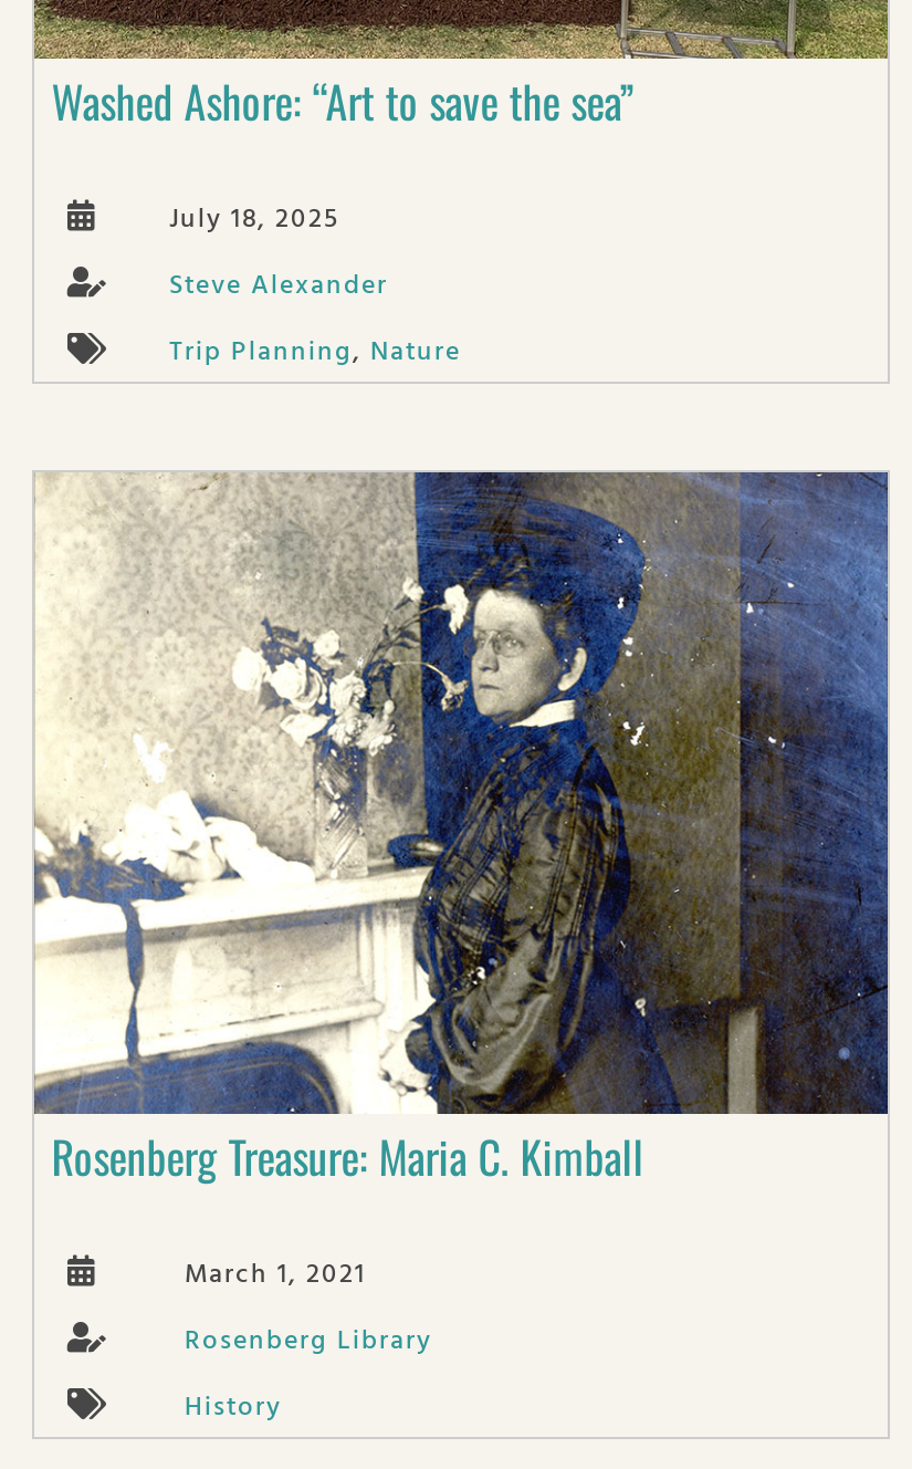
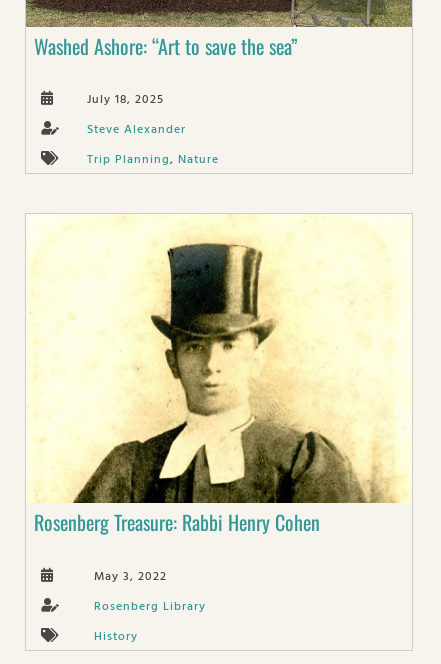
[32,469,890,1189] [image] | Rosenberg Treasure: Maria C. Kimball -> [26,213,412,537] [image] | Rosenberg Treasure: Rabbi Henry Cohen
[185,1251,366,1291] March 1, 2021 -> [94,566,167,584] May 3, 2022

